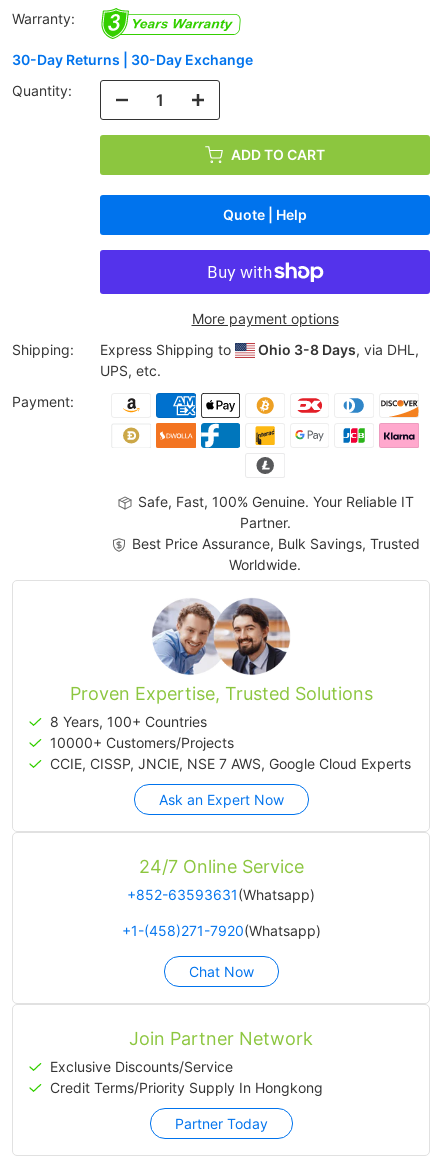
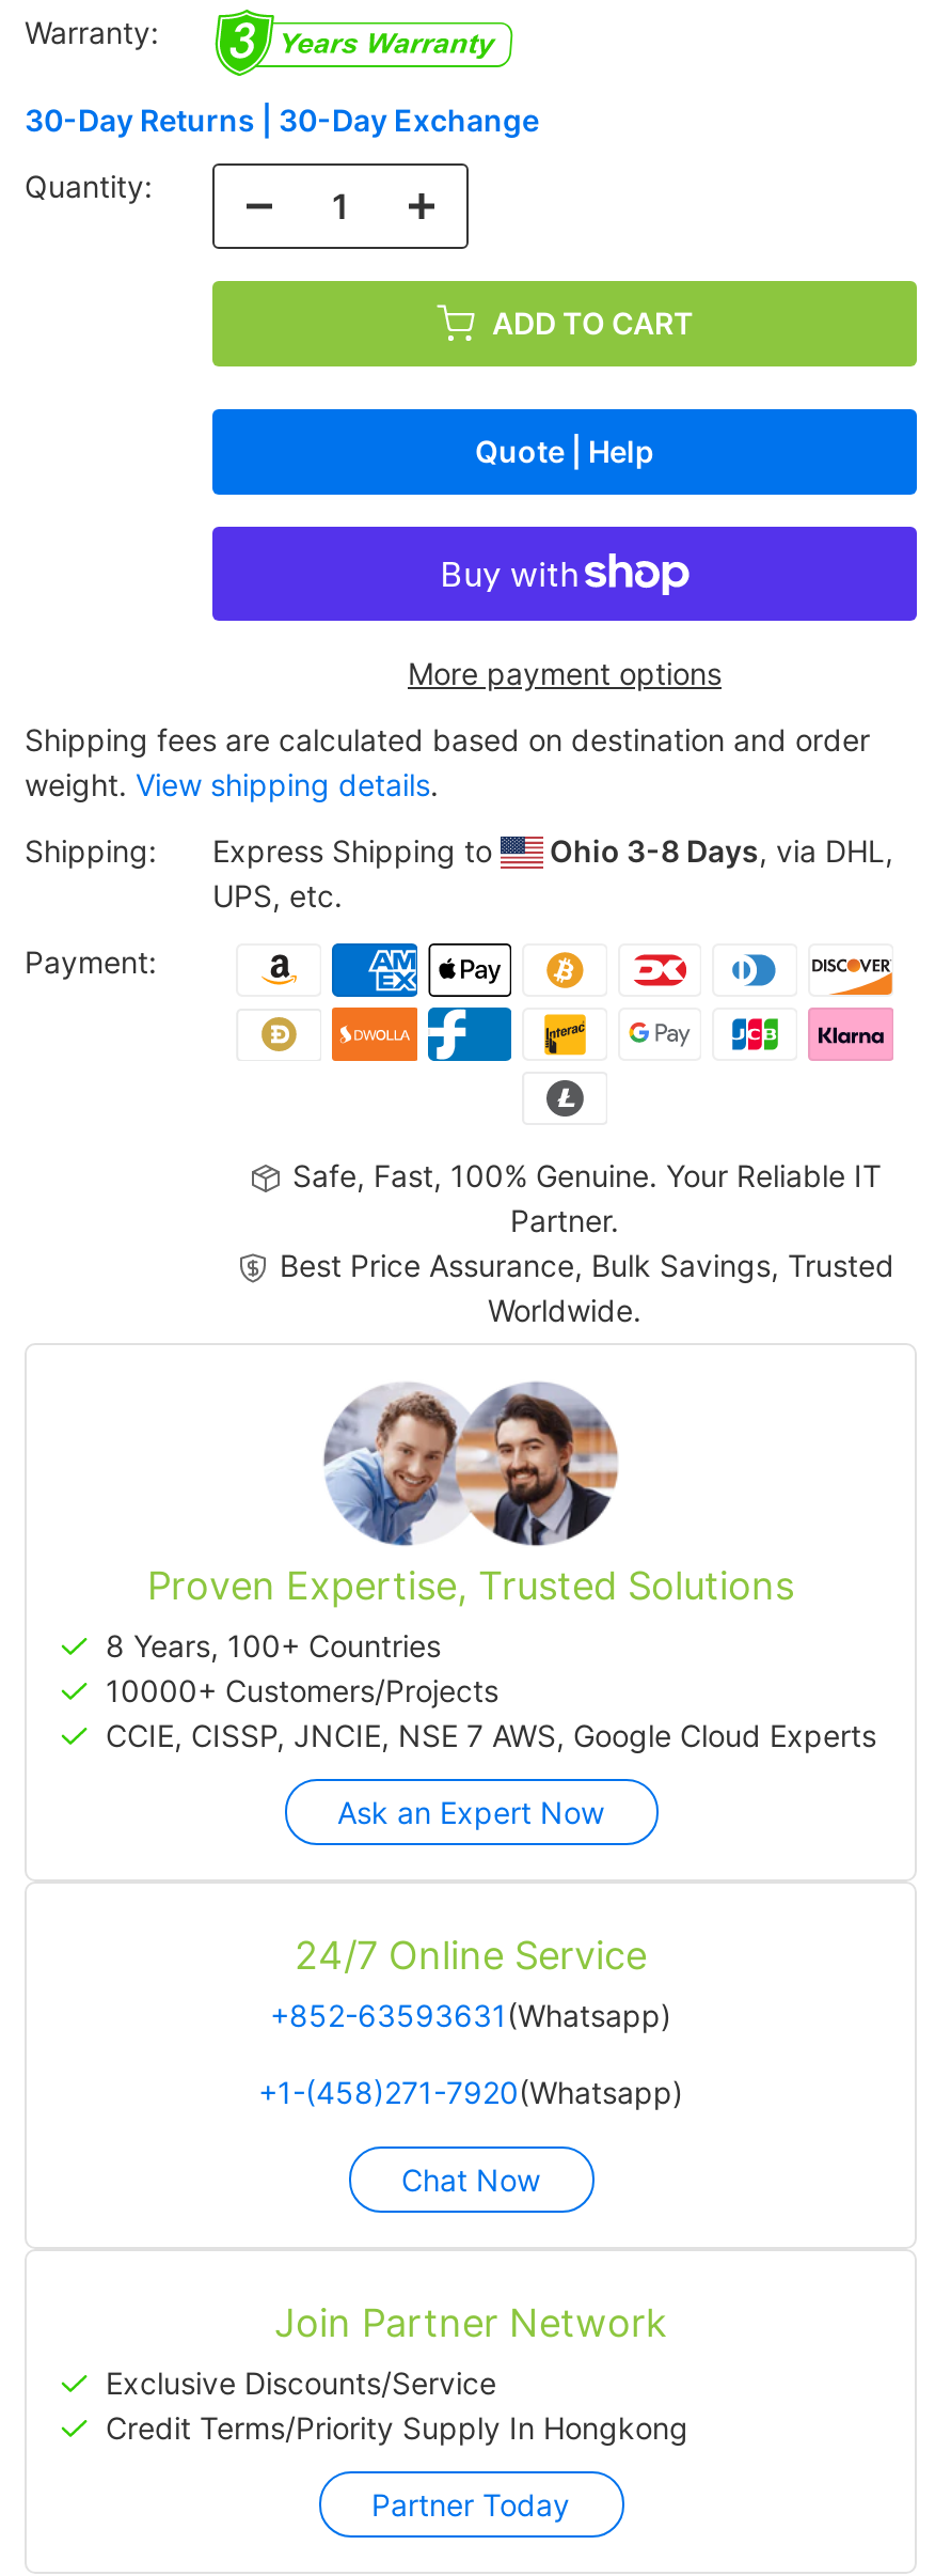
none -> [25,721,870,802] Shipping fees are calculated based on destination and order | weight. View shipping details.

